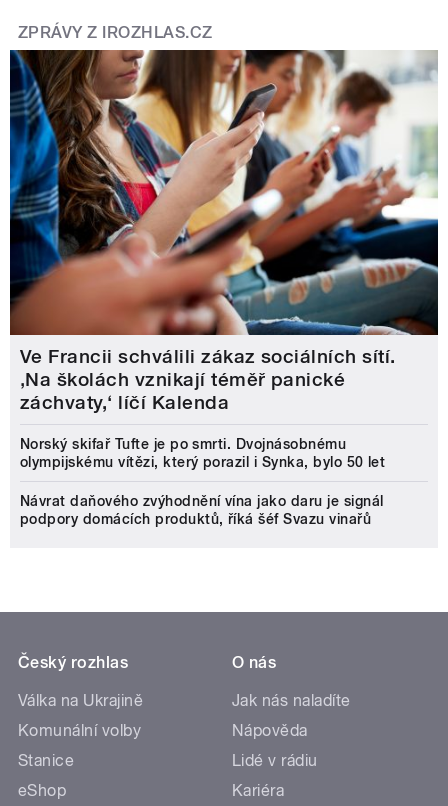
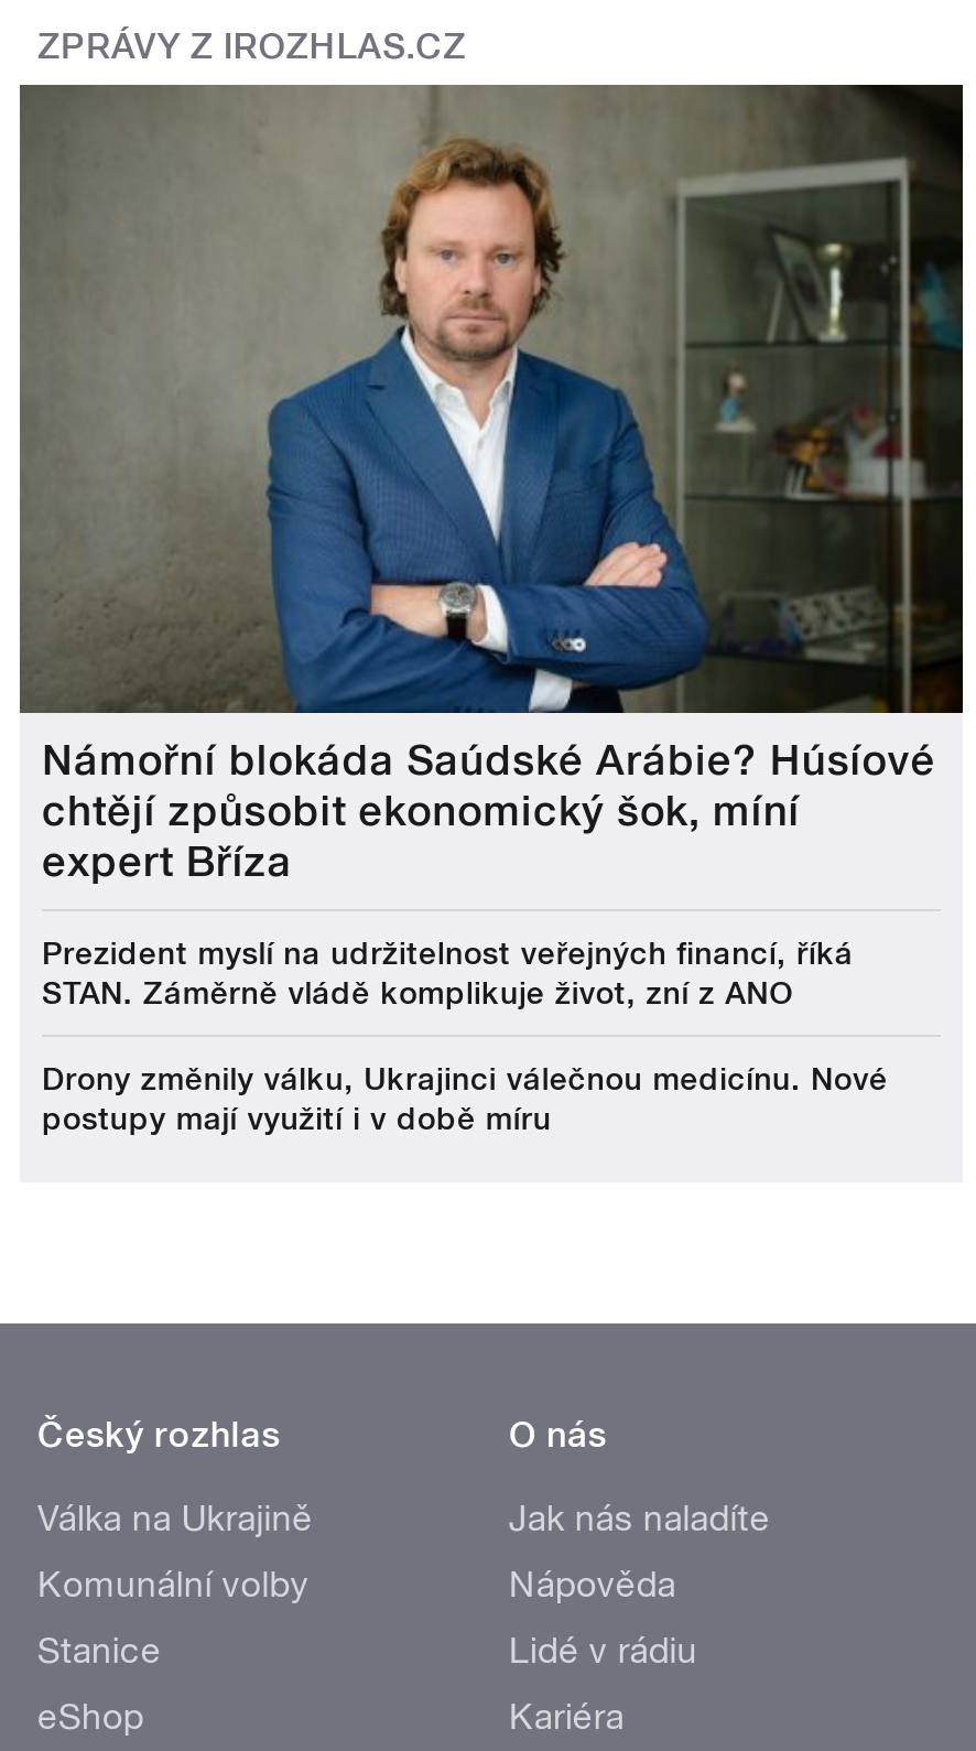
[9,49,439,414] [image] | Ve Francii schválili zákaz sociálních sítí. | ‚Na školách vznikají téměř panické | záchvaty,‘ líčí Kalenda -> [18,83,965,887] [image] | Námořní blokáda Saúdské Arábie? Húsíové | chtějí způsobit ekonomický šok, míní | expert Bříza
[20,436,385,470] Norský skifař Tufte je po smrti. Dvojnásobnému | olympijskému vítězi, který porazil i Synka, bylo 50 let -> [42,936,854,1010] Prezident myslí na udržitelnost veřejných financí, říká | STAN. Záměrně vládě komplikuje život, zní z ANO
[20,493,383,527] Návrat daňového zvýhodnění vína jako daru je signál | podpory domácích produktů, říká šéf Svazu vinařů -> [42,1061,888,1136] Drony změnily válku, Ukrajinci válečnou medicínu. Nové | postupy mají využití i v době míru

